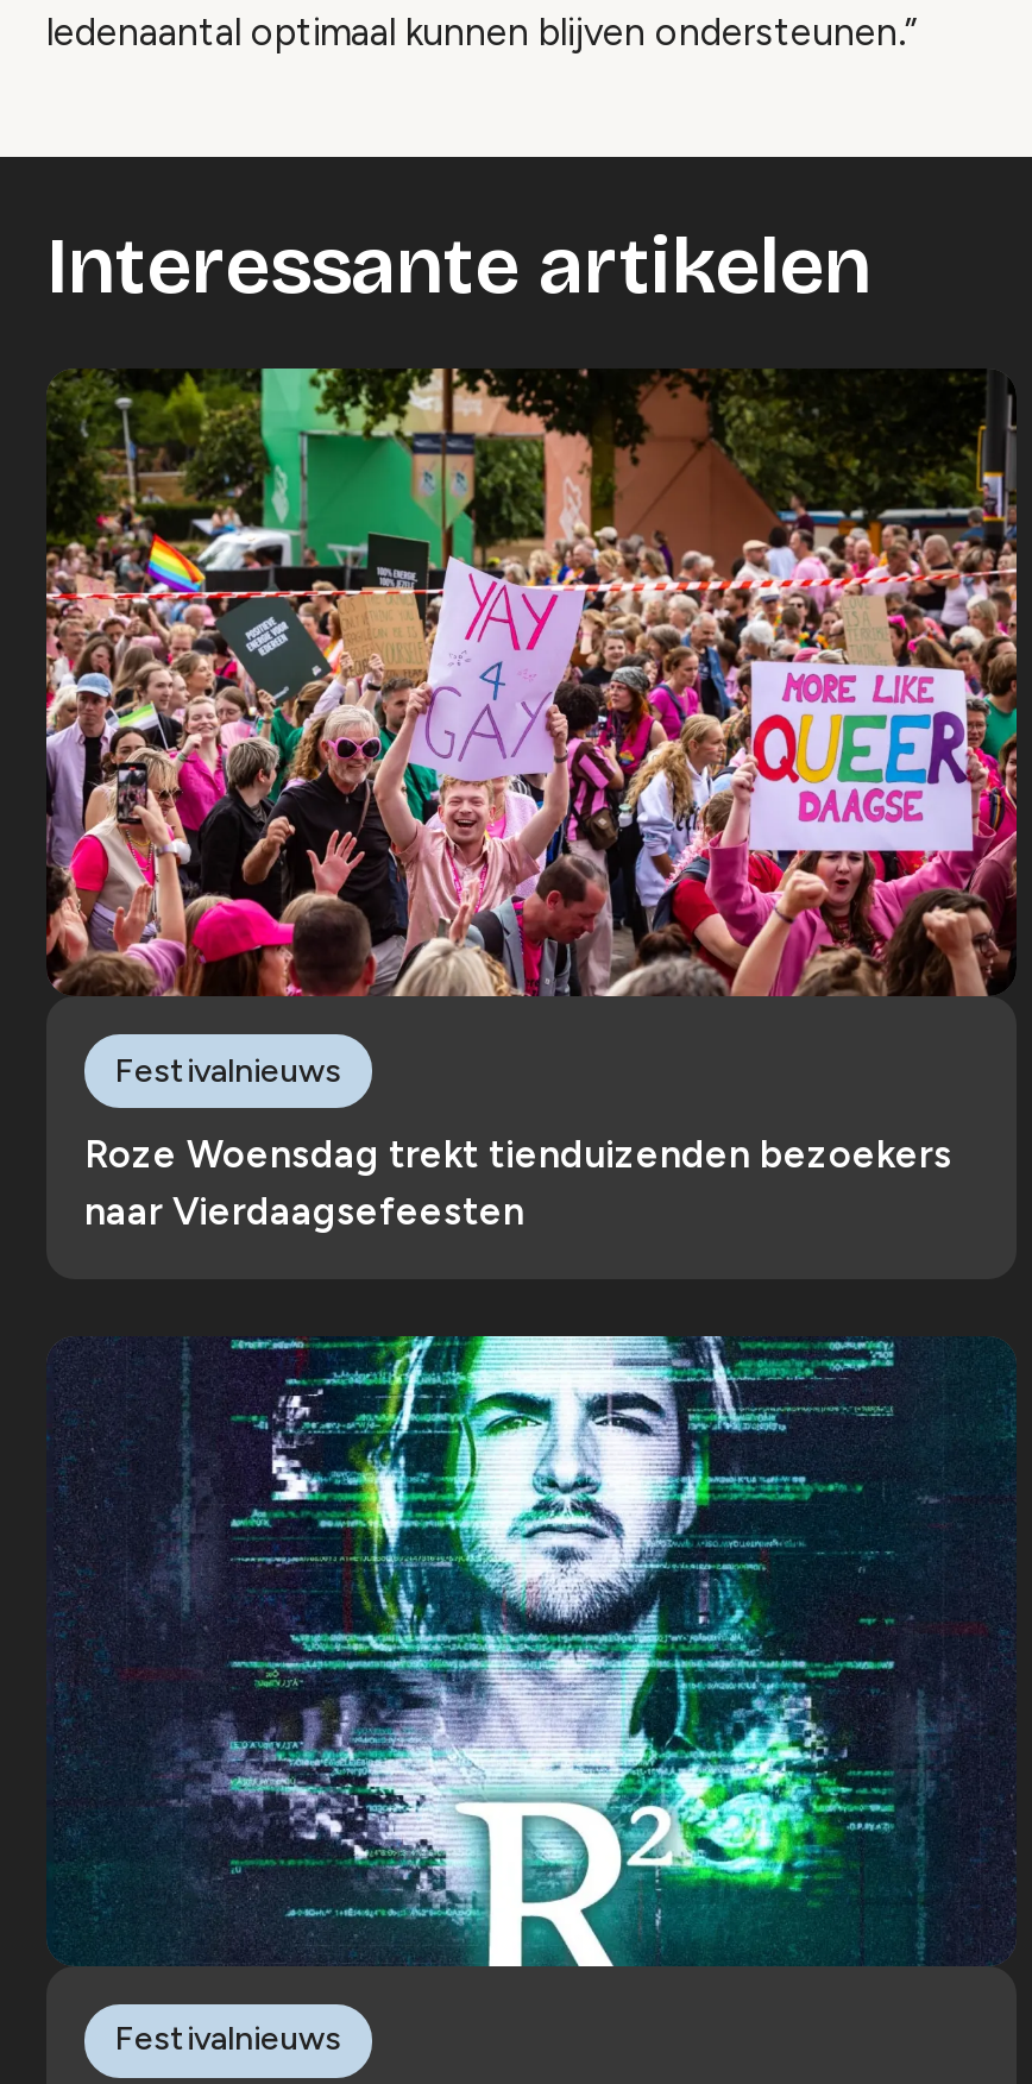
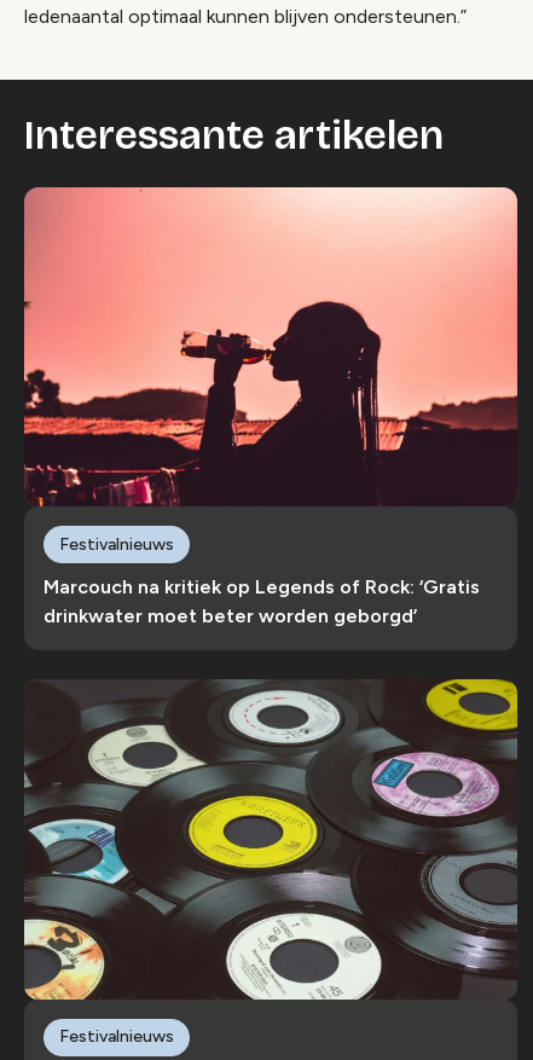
[44,366,1019,999] [image] -> [23,186,518,508] [image]
[84,1132,952,1235] Roze Woensdag trekt tienduizenden bezoekers | naar Vierdaagsefeesten -> [44,576,480,628] Marcouch na kritiek op Legends of Rock: ‘Gratis | drinkwater moet beter worden geborgd’
[46,1334,1017,1969] [image] -> [23,678,518,1001] [image]

